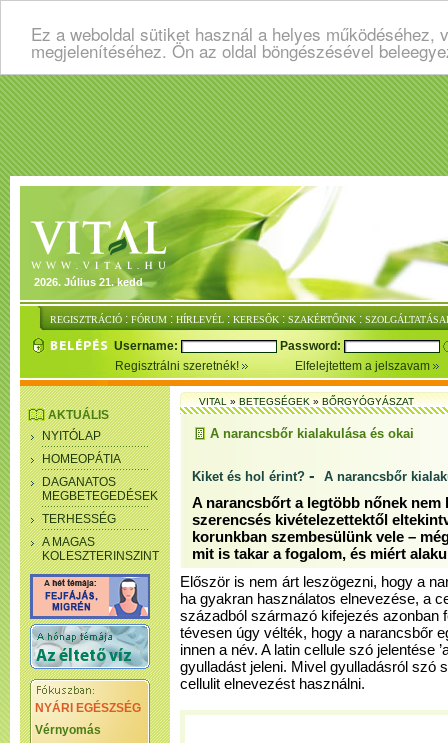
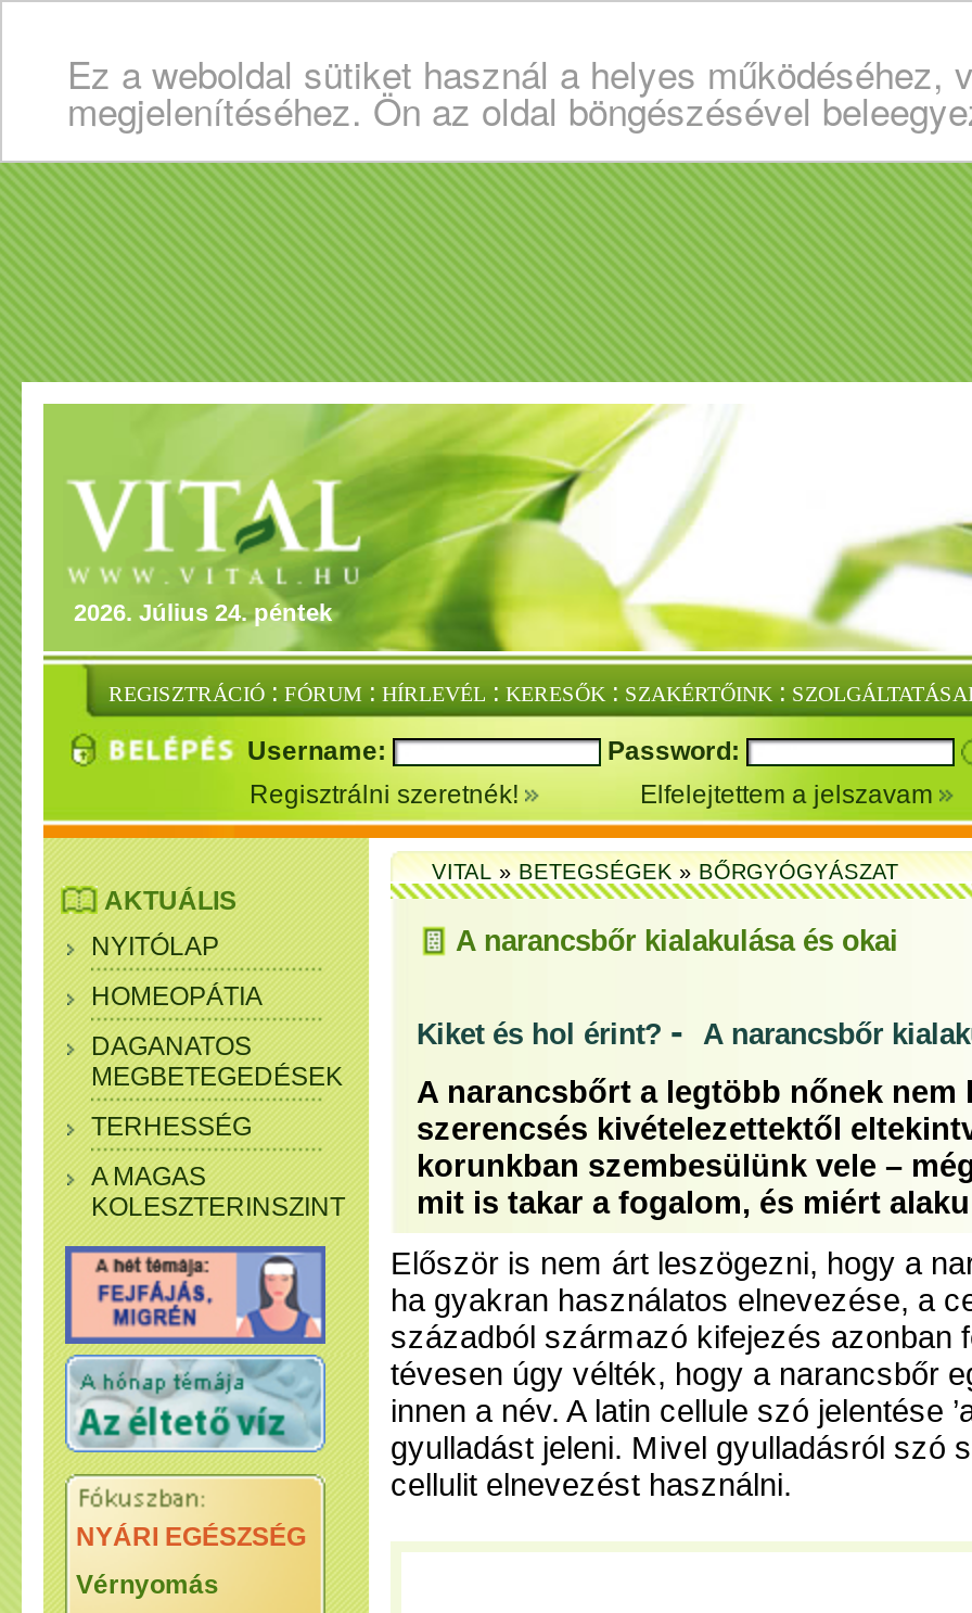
[34,276,143,288] 2026. Július 21. kedd -> [74,599,332,625] 2026. Július 24. péntek

